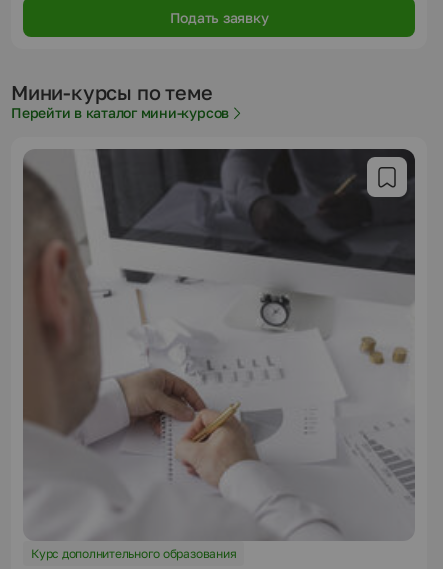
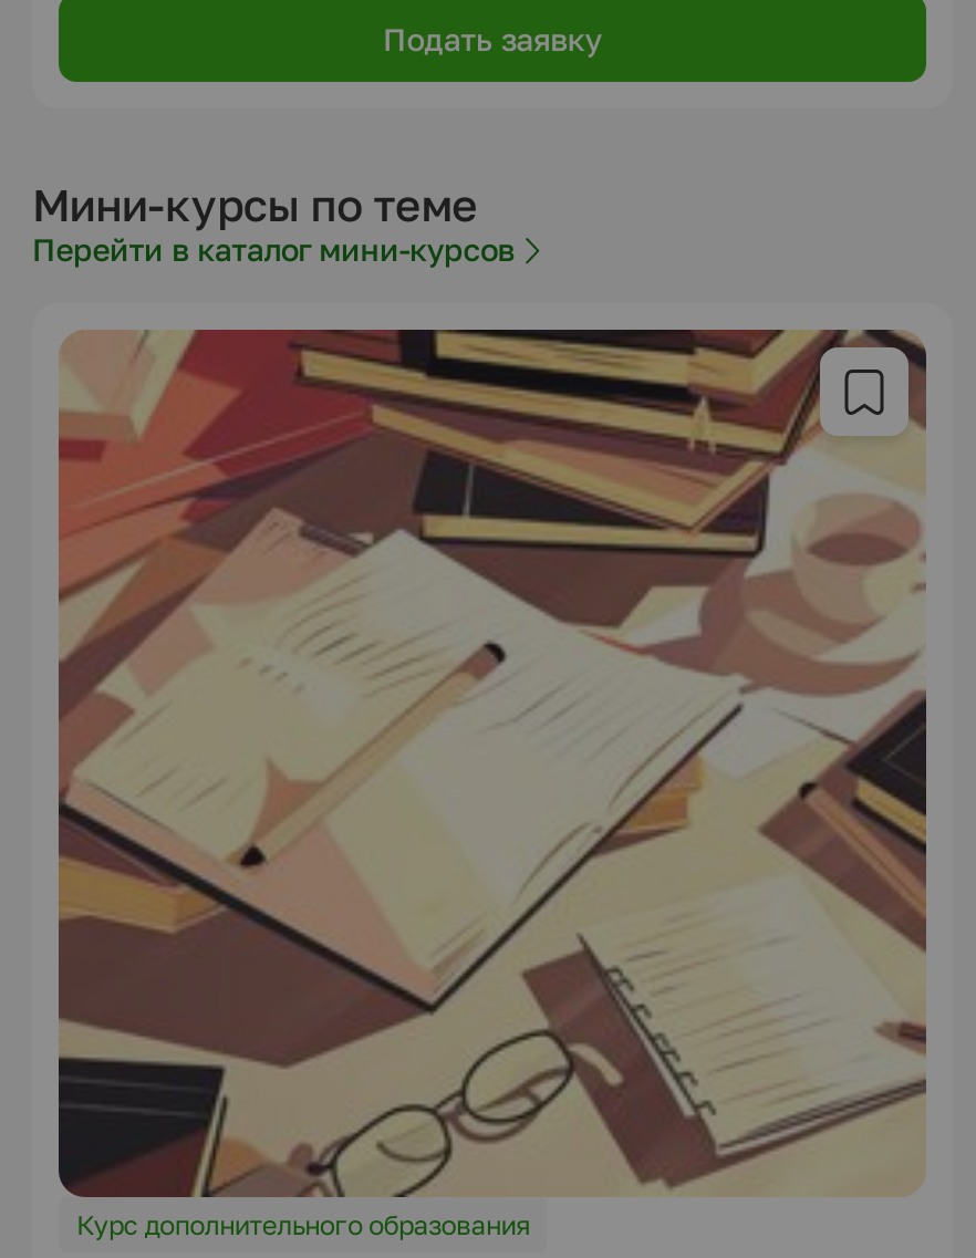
[22,148,416,541] [image] -> [56,328,928,1199] [image]

